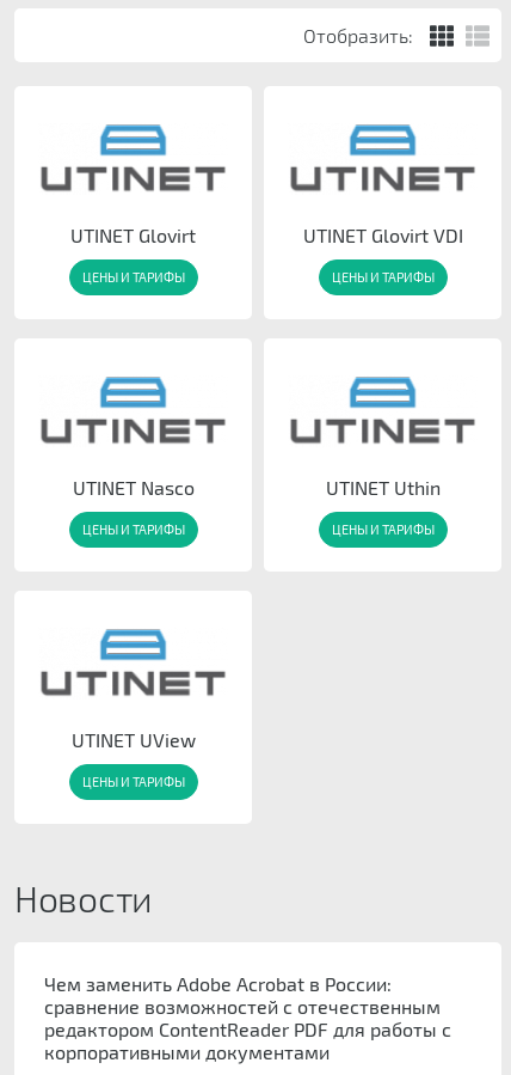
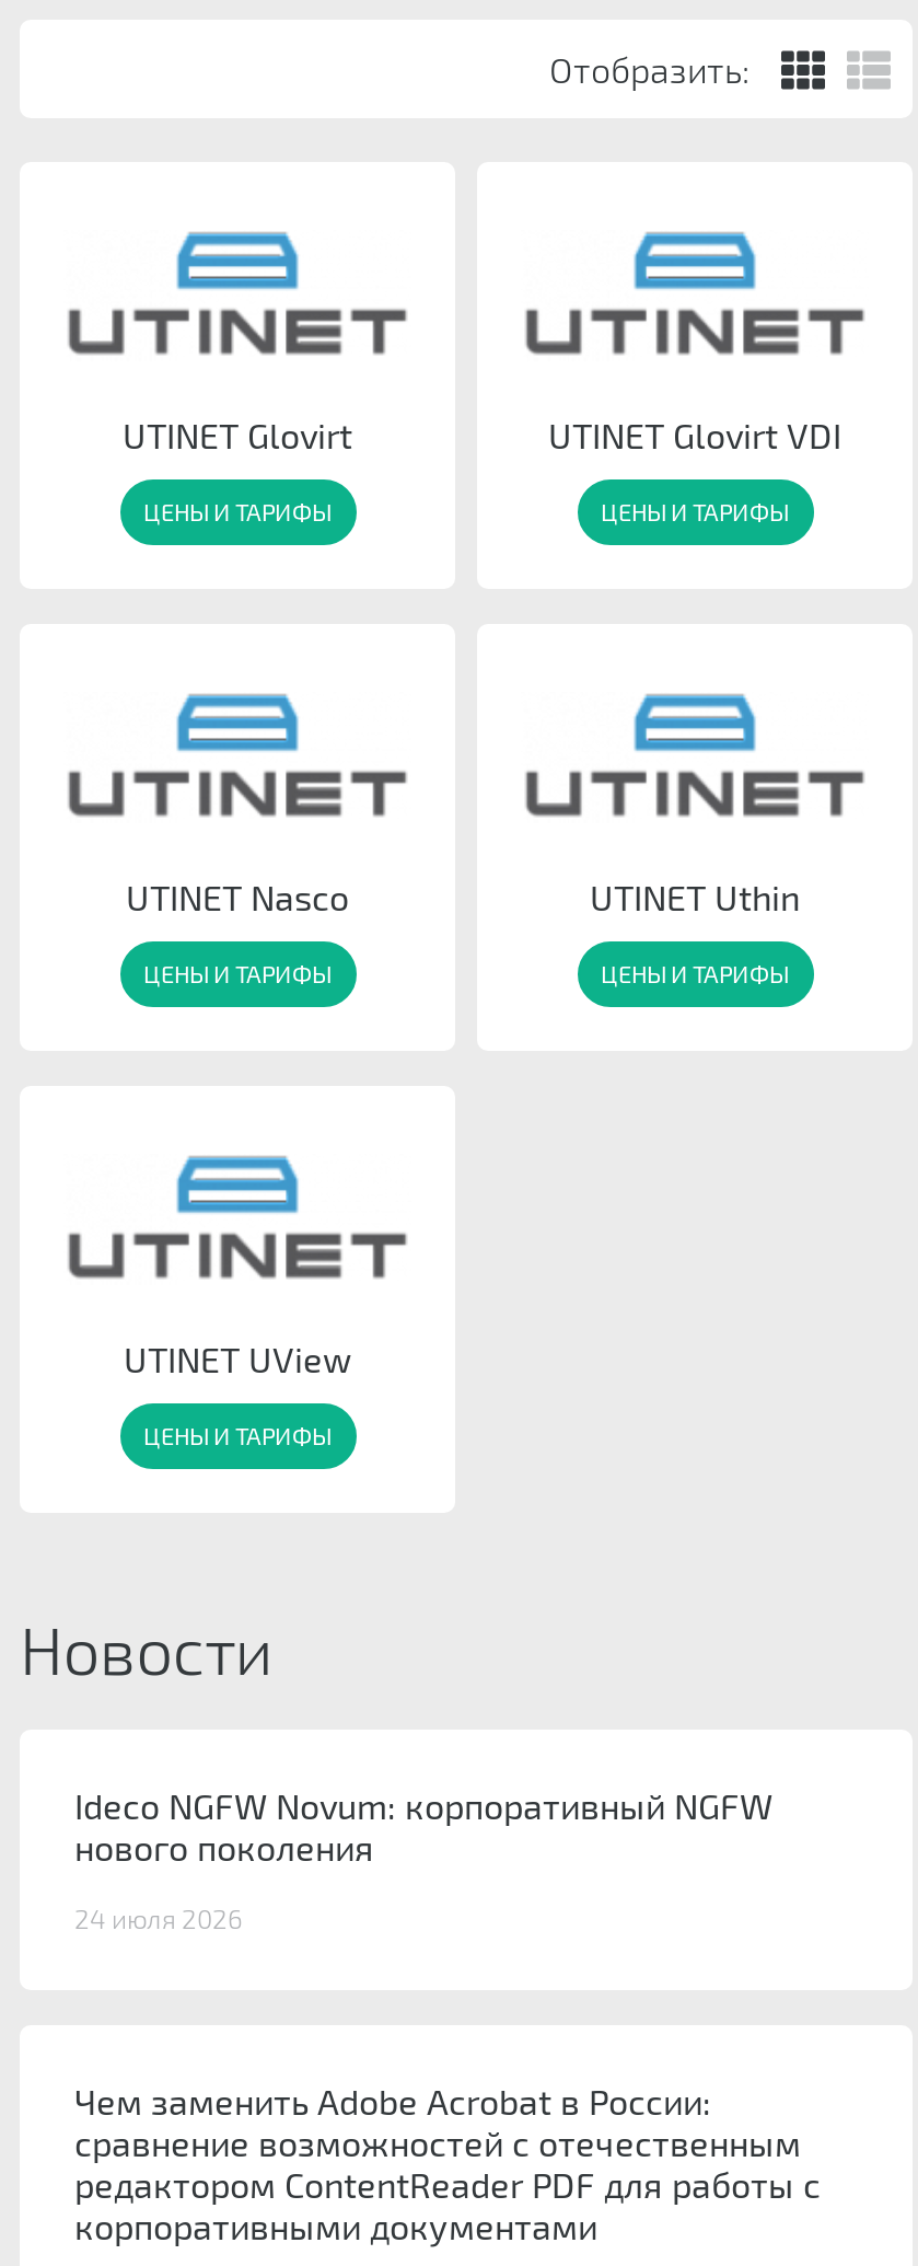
none -> [74,1784,772,1933] Ideco NGFW Novum: корпоративный NGFW | нового поколения | 24 июля 2026

